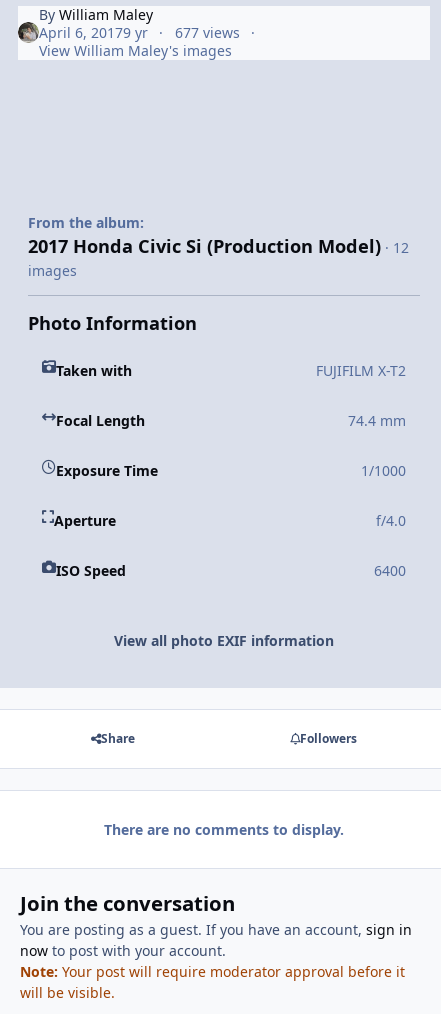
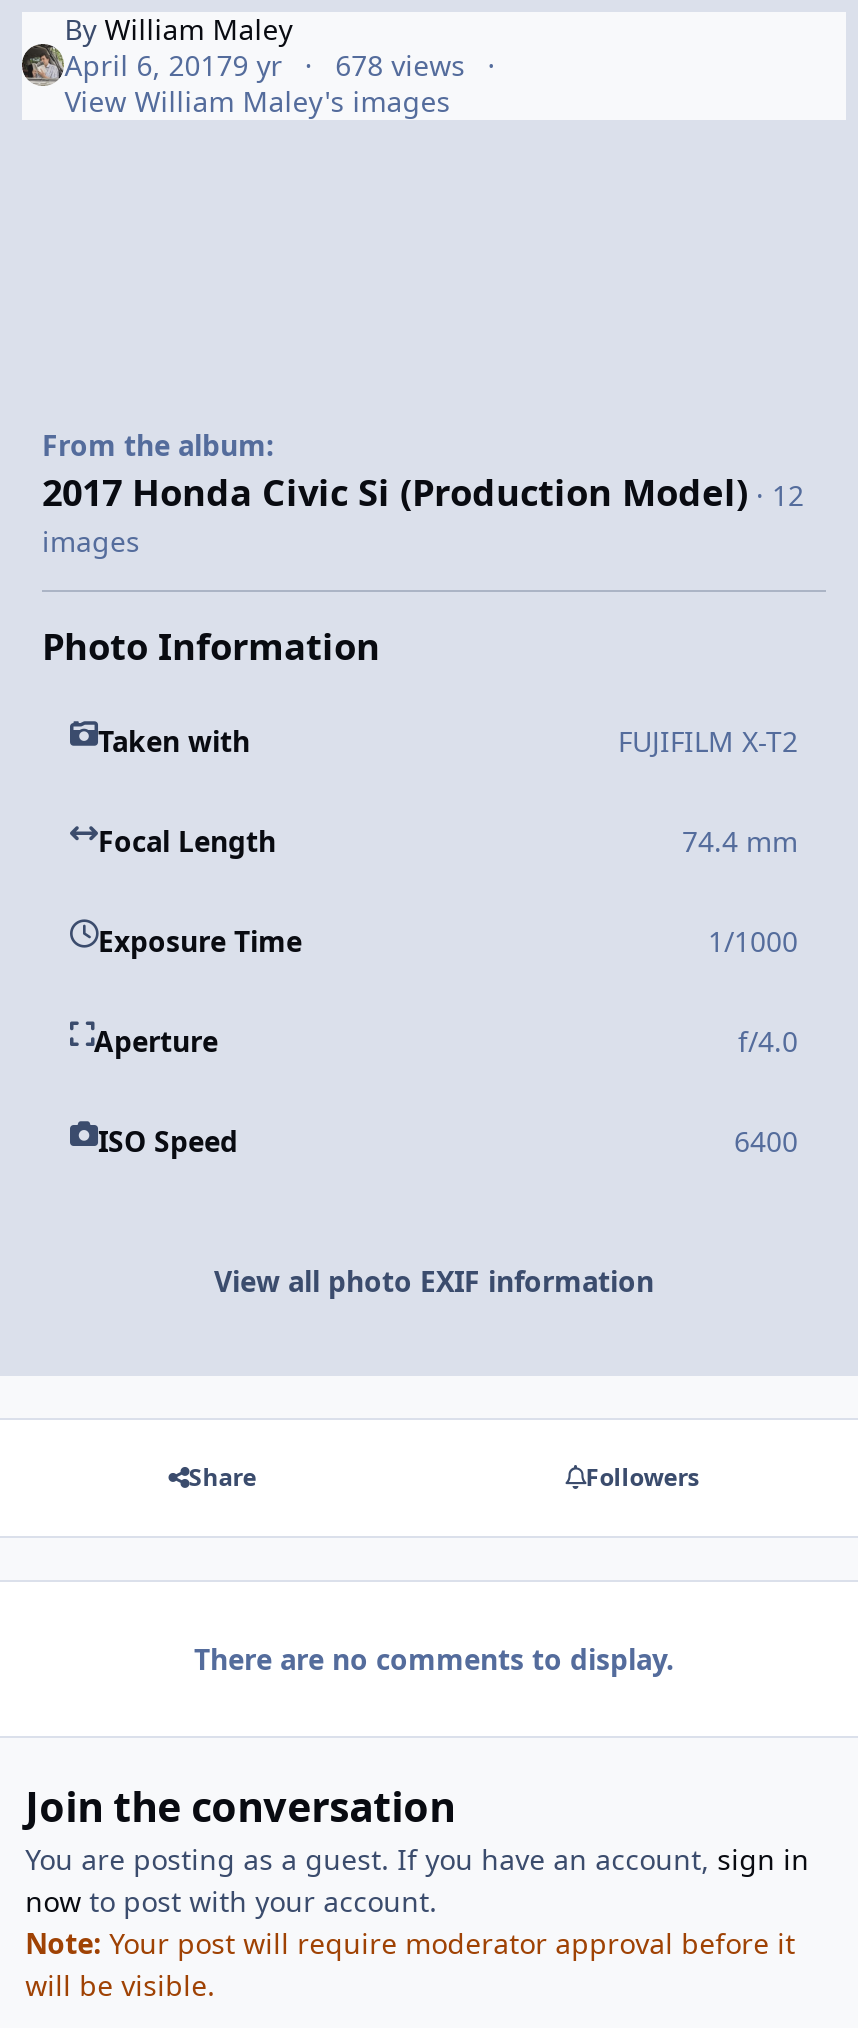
[39,23,240,42] April 6, 20179 yr 677 views -> [64,46,465,84] April 6, 20179 yr 678 views

